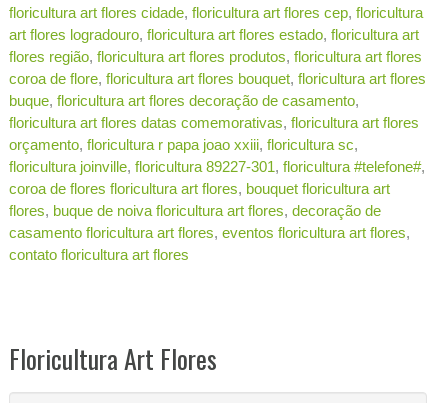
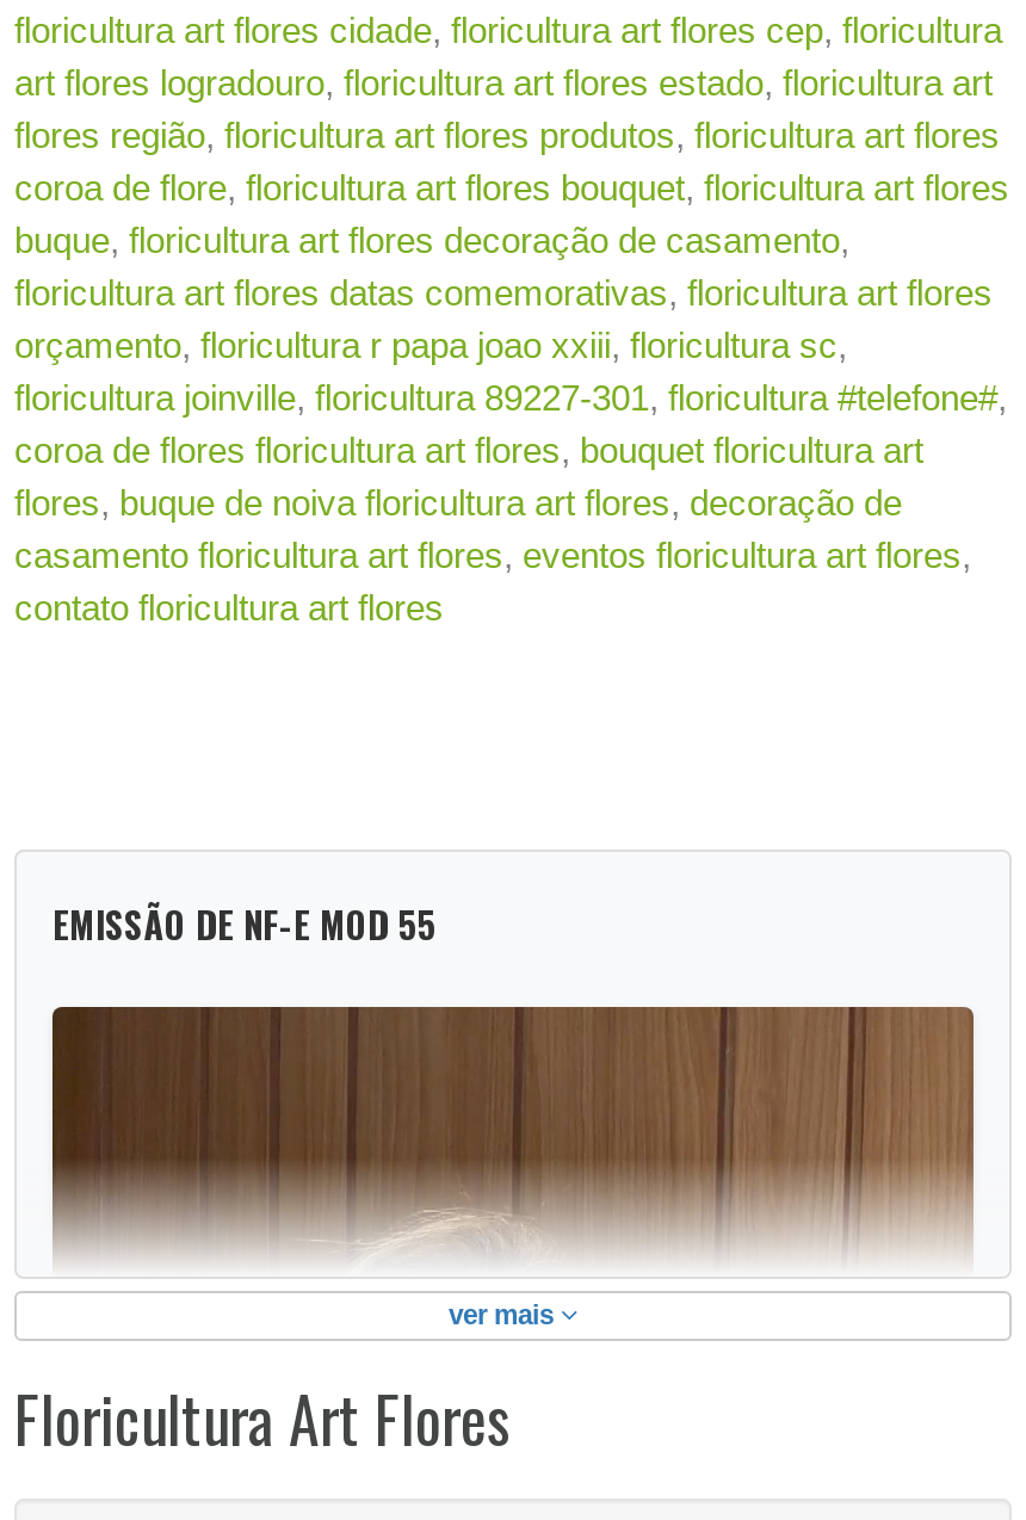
none -> [50,1002,976,1330] [image] | ver mais
none -> [52,896,437,949] EMISSÃO DE NF-E MOD 55

